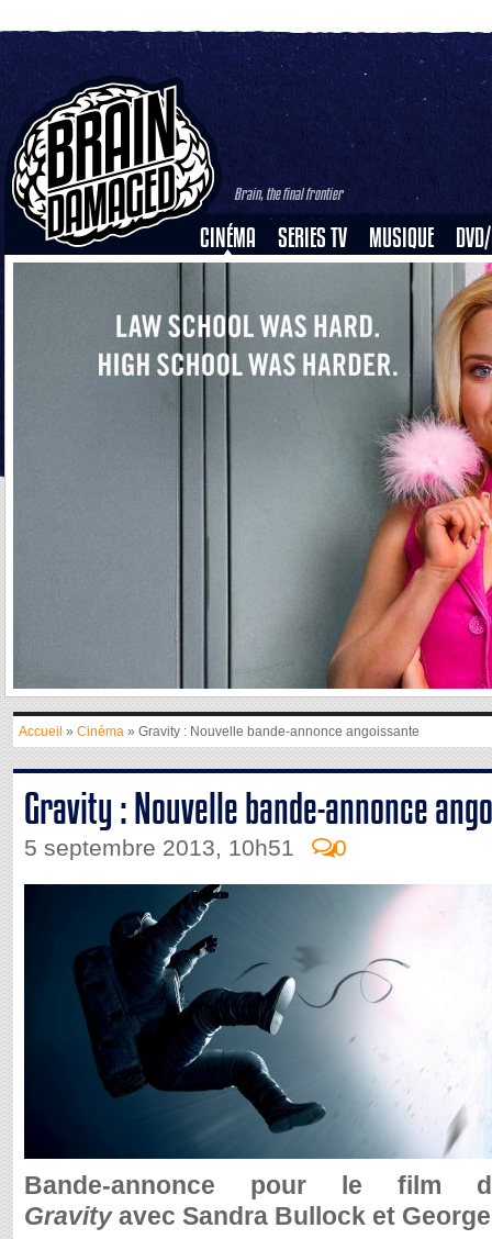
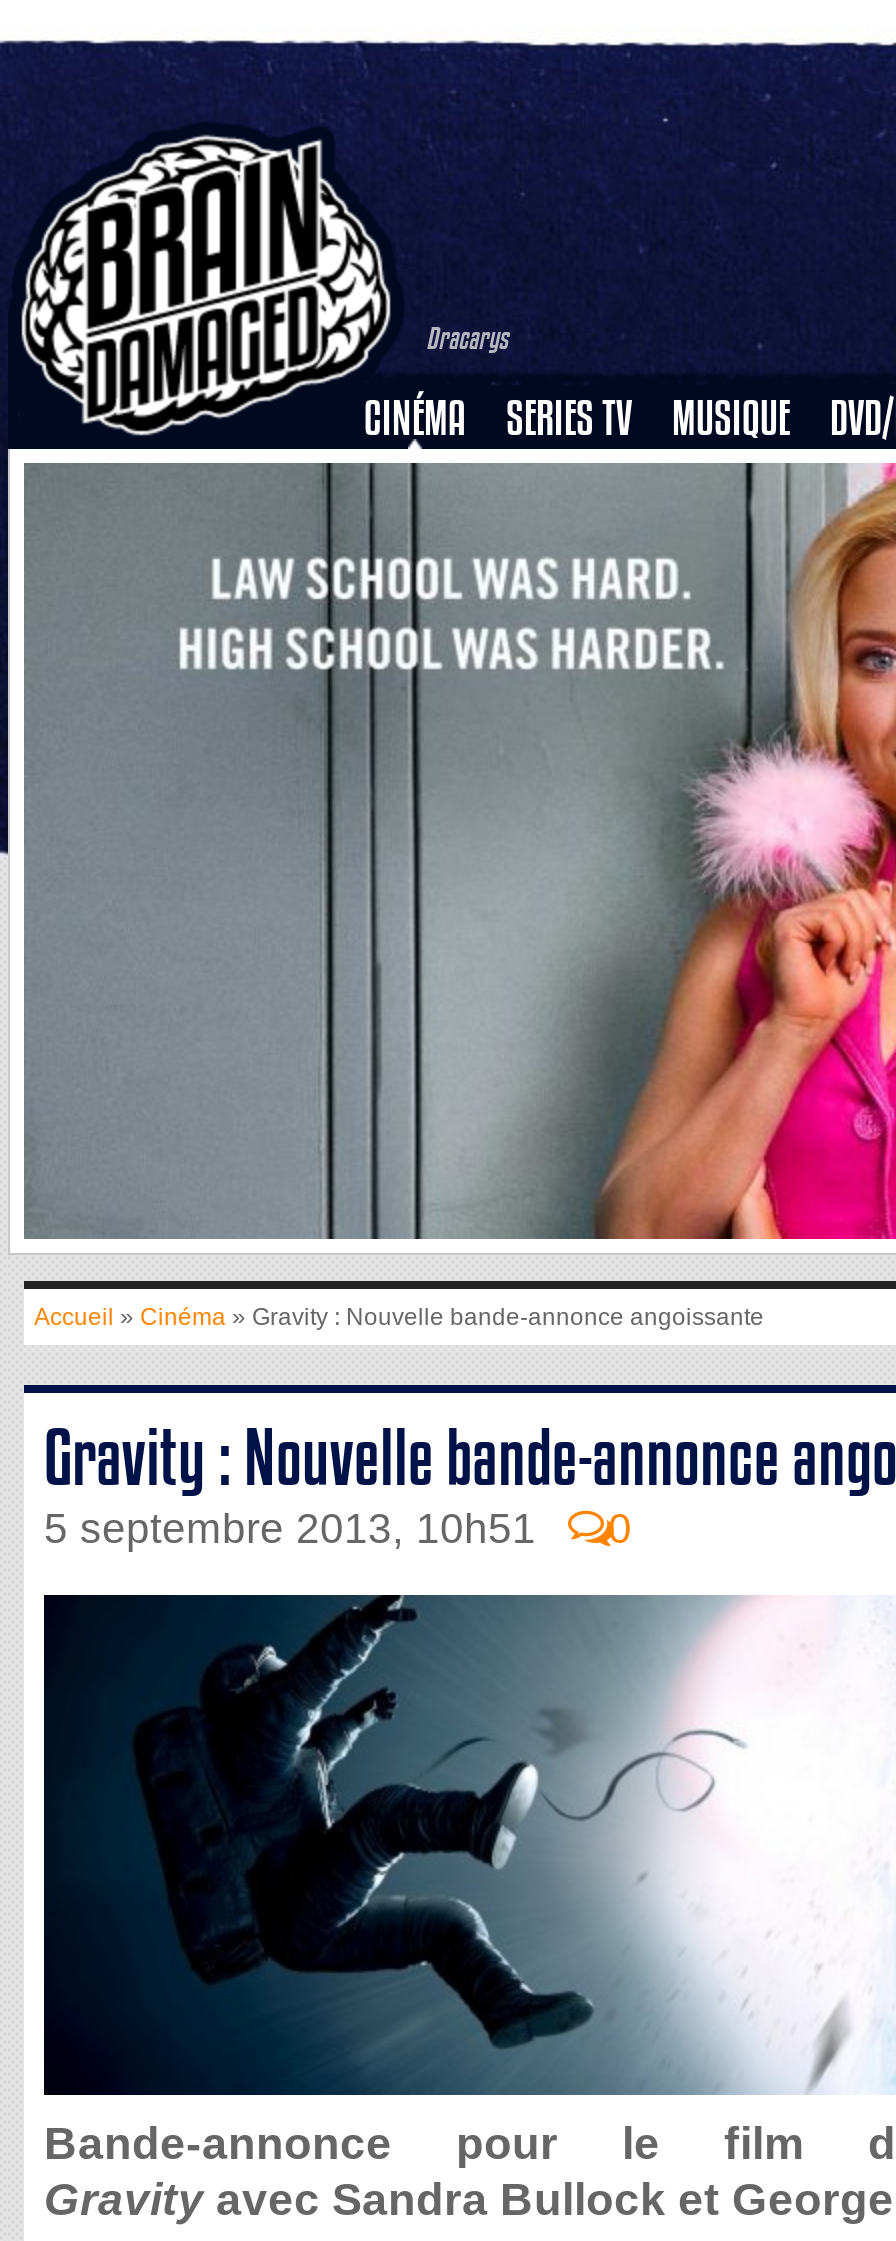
[234,185,343,203] Brain, the final frontier -> [426,321,508,355] Dracarys

